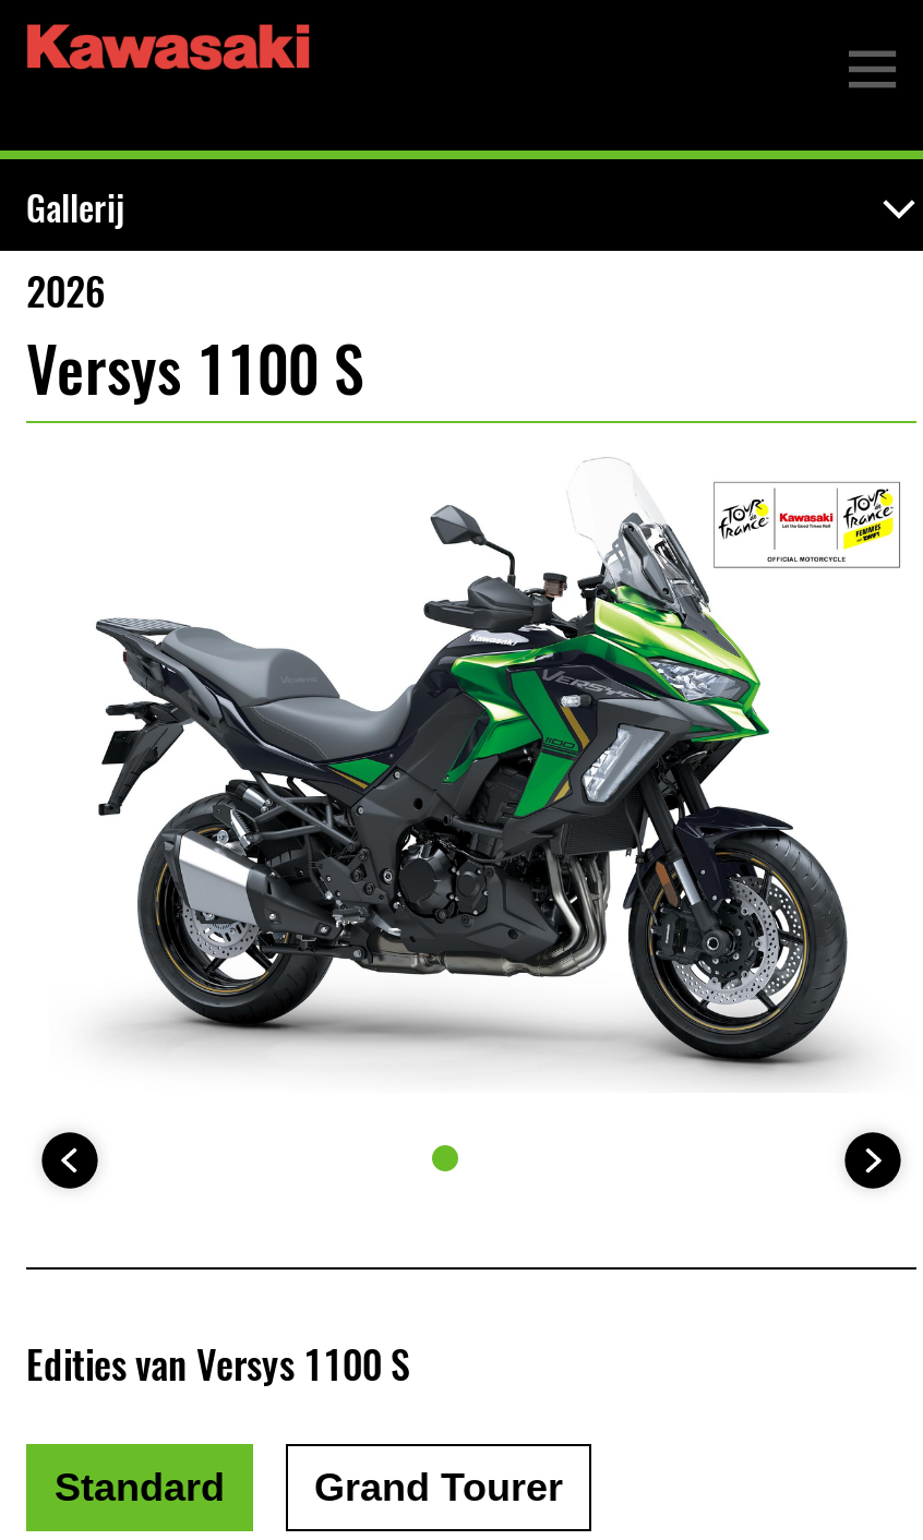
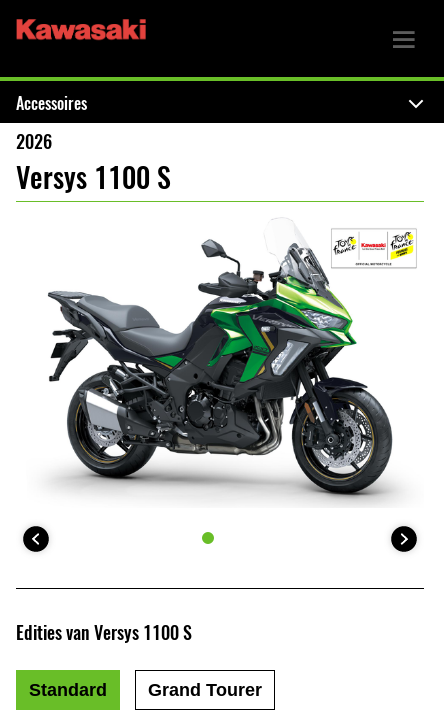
[26,185,124,231] Gallerij -> [16,93,87,114] Accessoires

